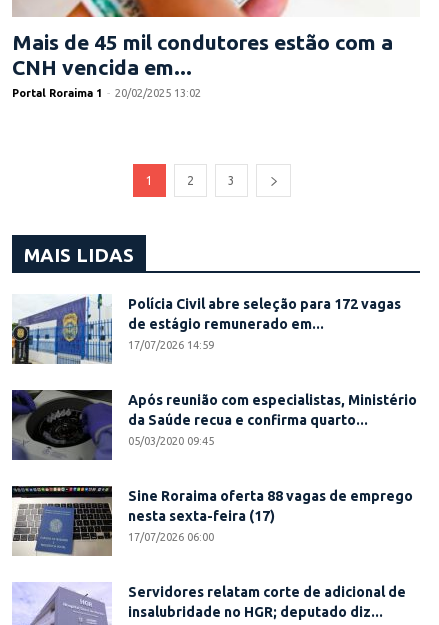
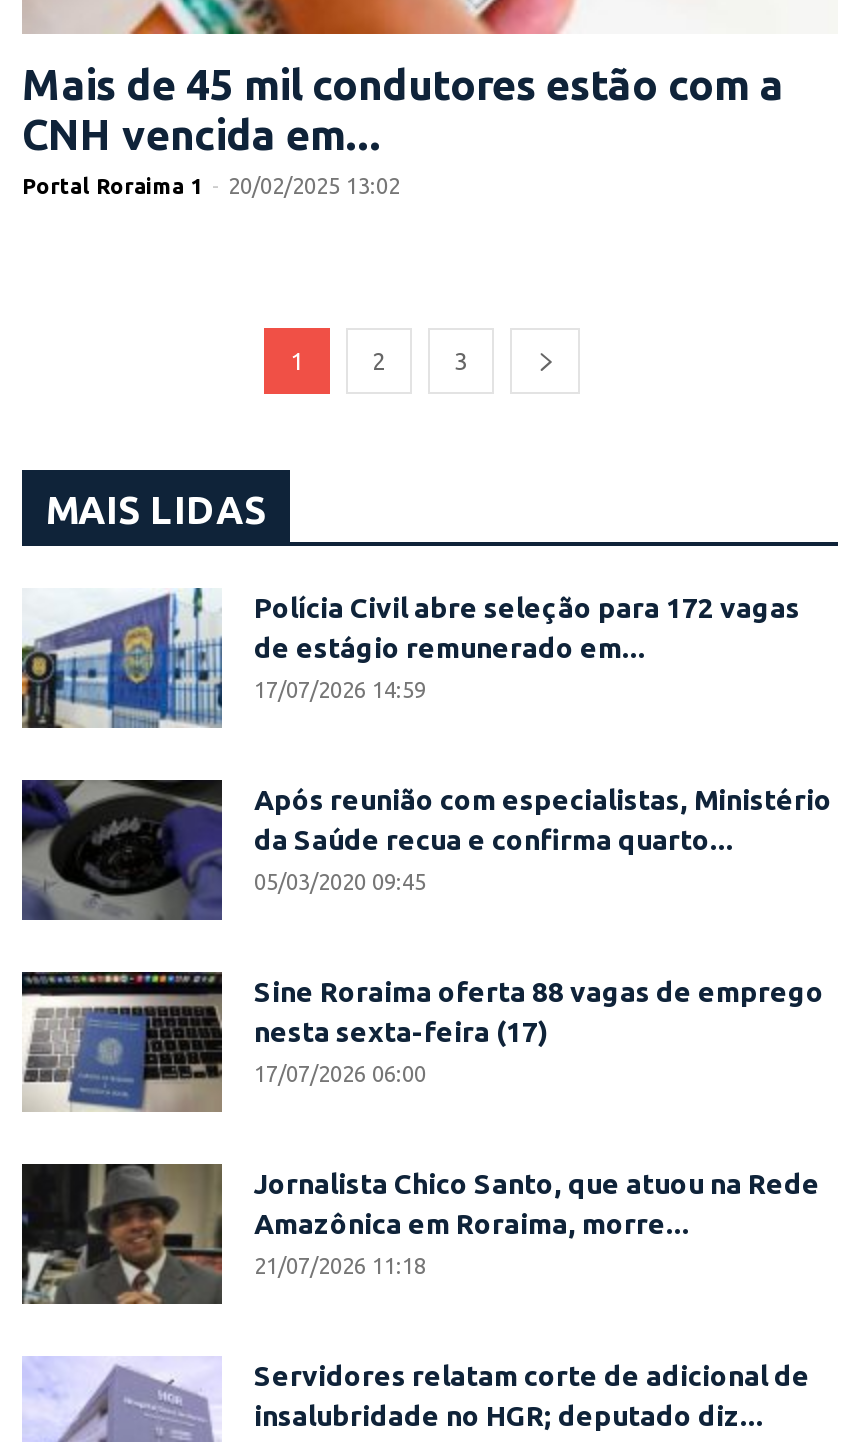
none -> [20,1162,820,1306] [image] | Jornalista Chico Santo, que atuou na Rede | Amazônica em Roraima, morre... | 21/07/2026 11:18

